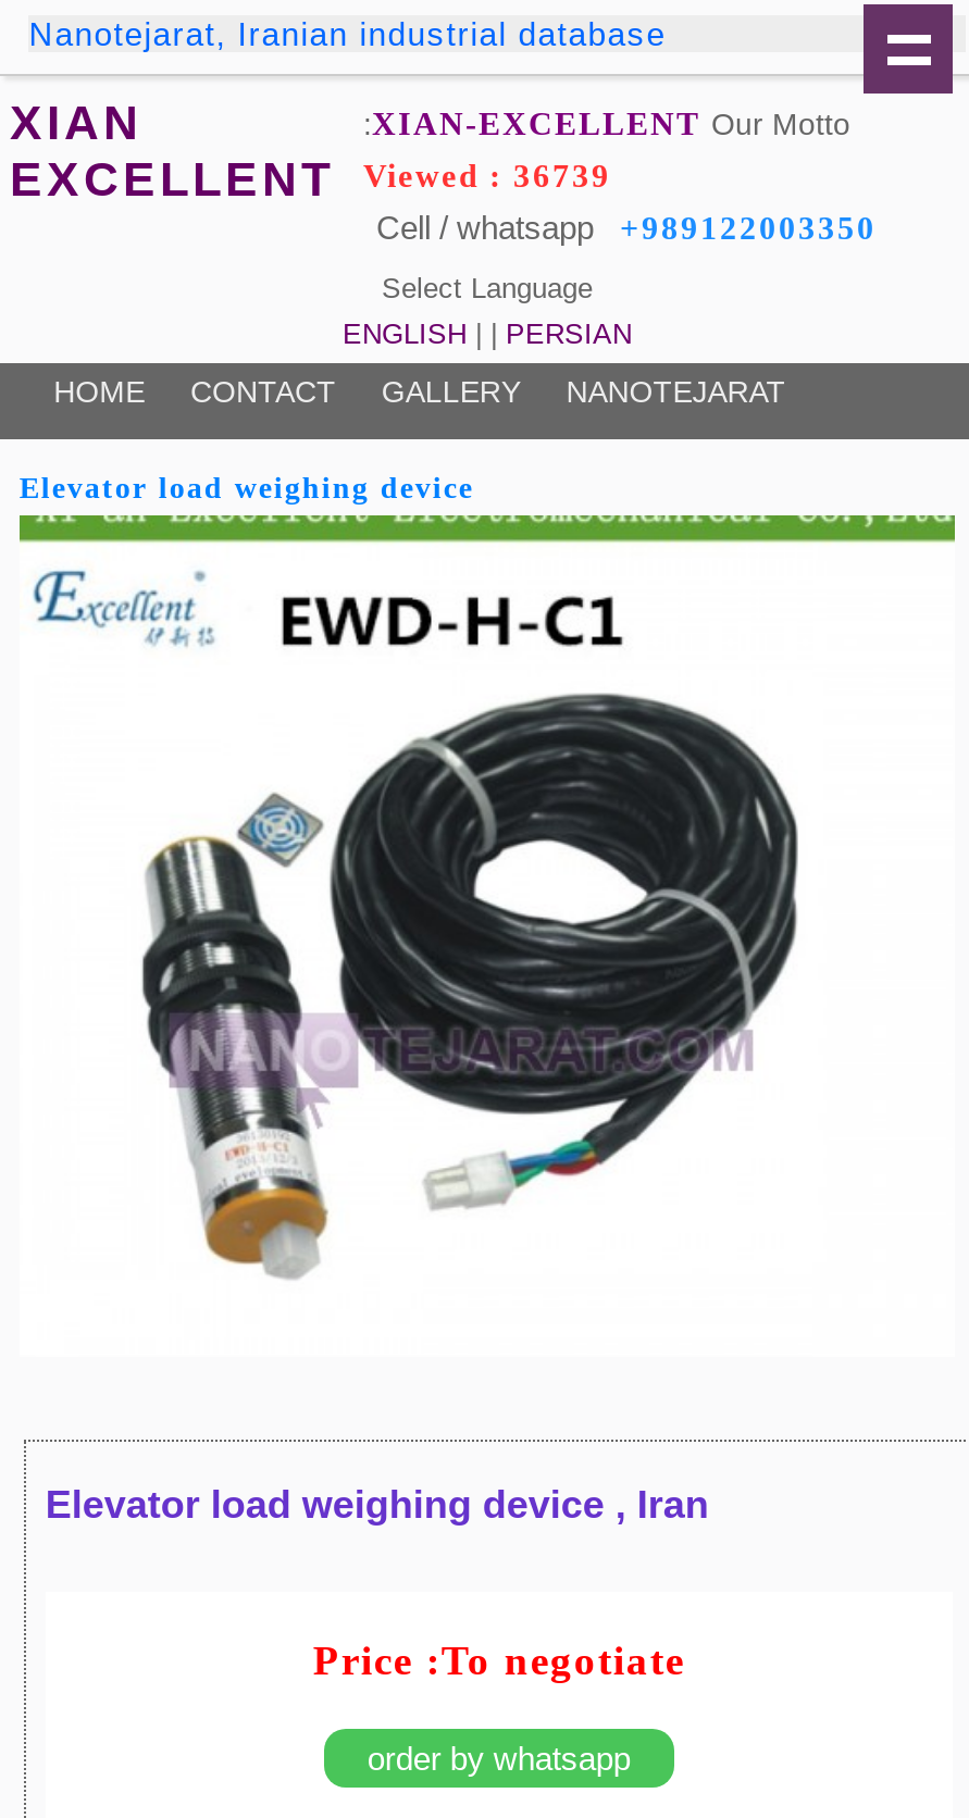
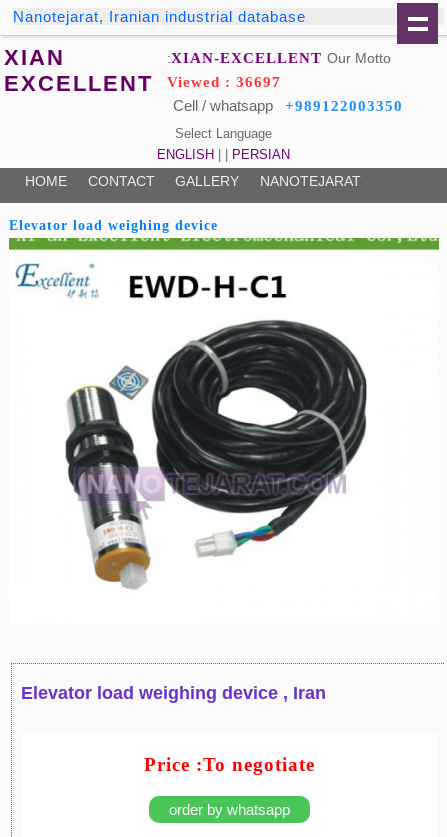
[10,152,611,207] EXCELLENT Viewed : 36739 -> [4,71,281,96] EXCELLENT Viewed : 36697

